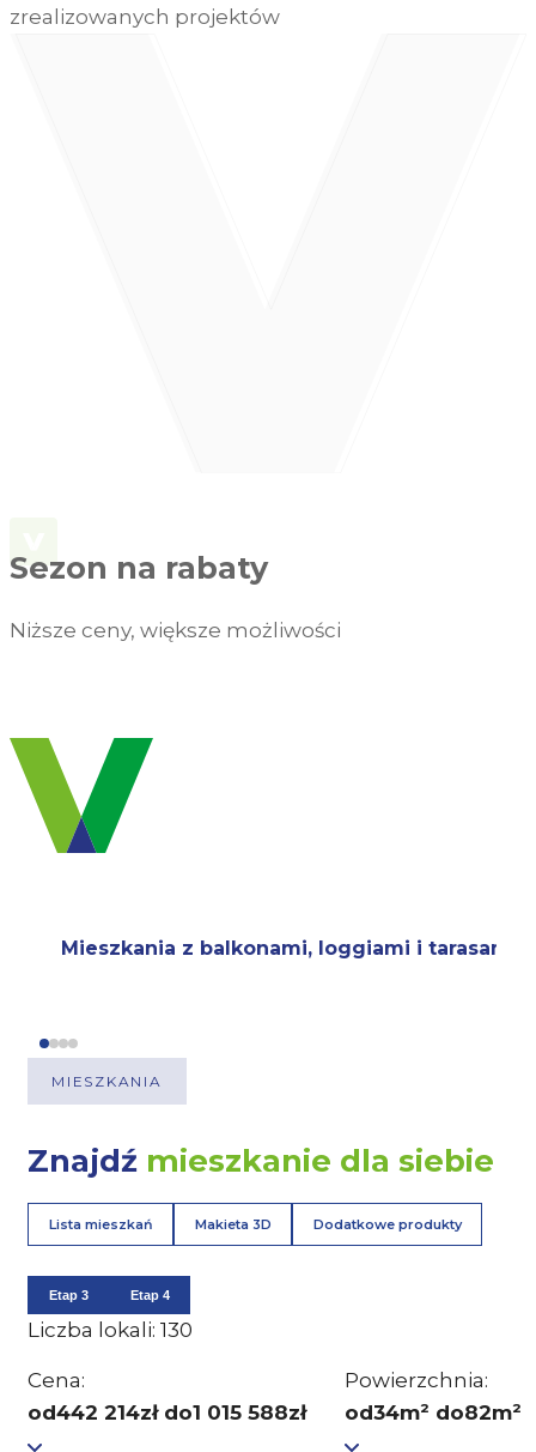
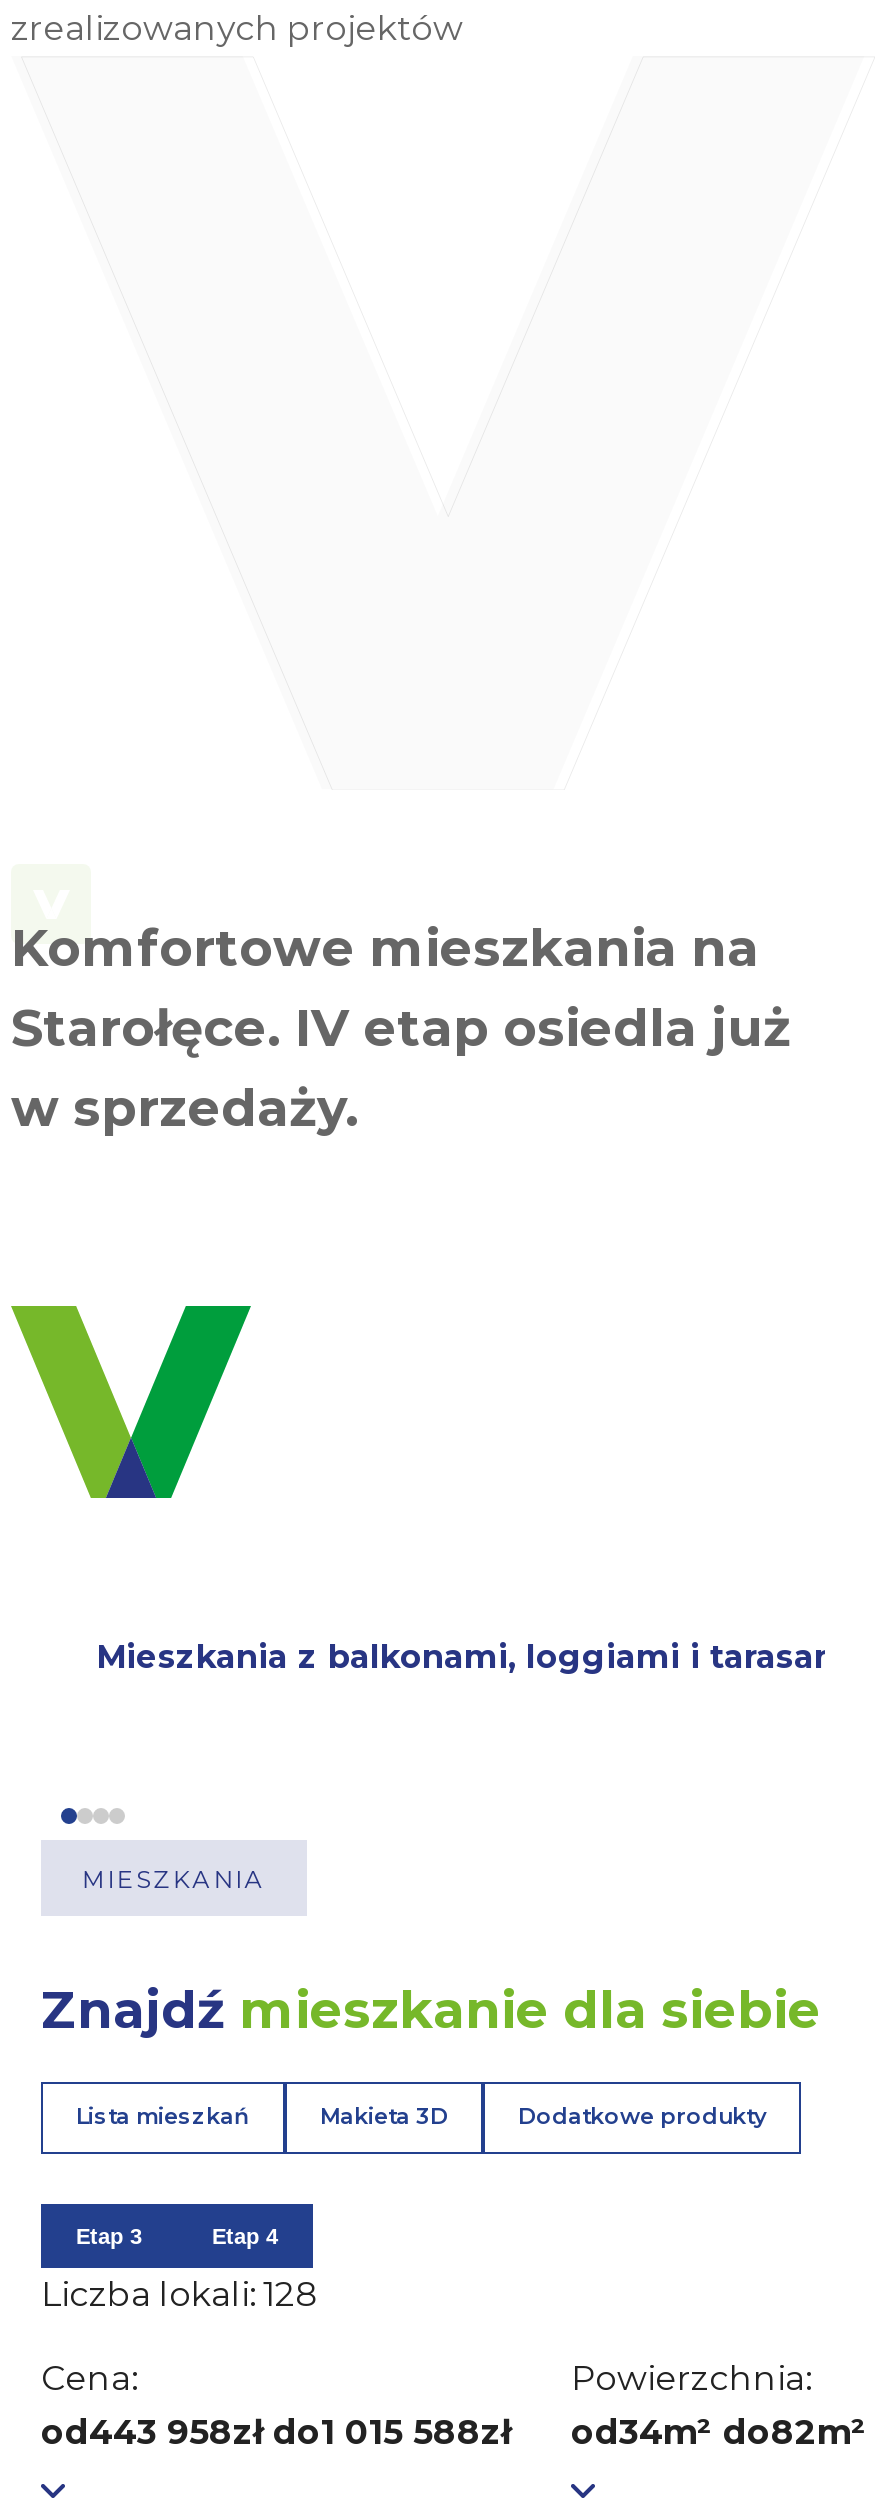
[10,548,341,642] Sezon na rabaty | Niższe ceny, większe możliwości -> [11,915,791,1137] Komfortowe mieszkania na | Starołęce. IV etap osiedla już | w sprzedaży.
[28,1318,193,1342] Liczba lokali: 130 -> [41,2274,317,2314] Liczba lokali: 128
[28,1400,306,1424] od442 214zł do1 015 588zł -> [41,2412,511,2452] od443 958zł do1 015 588zł

